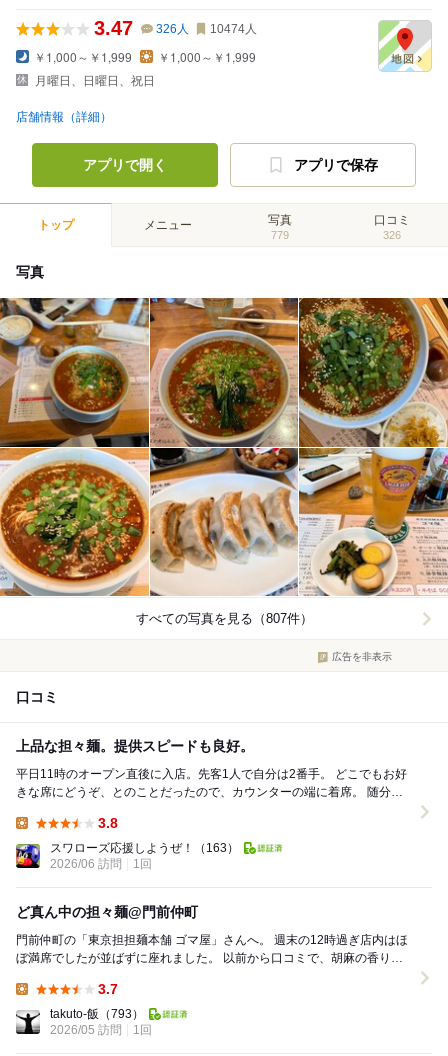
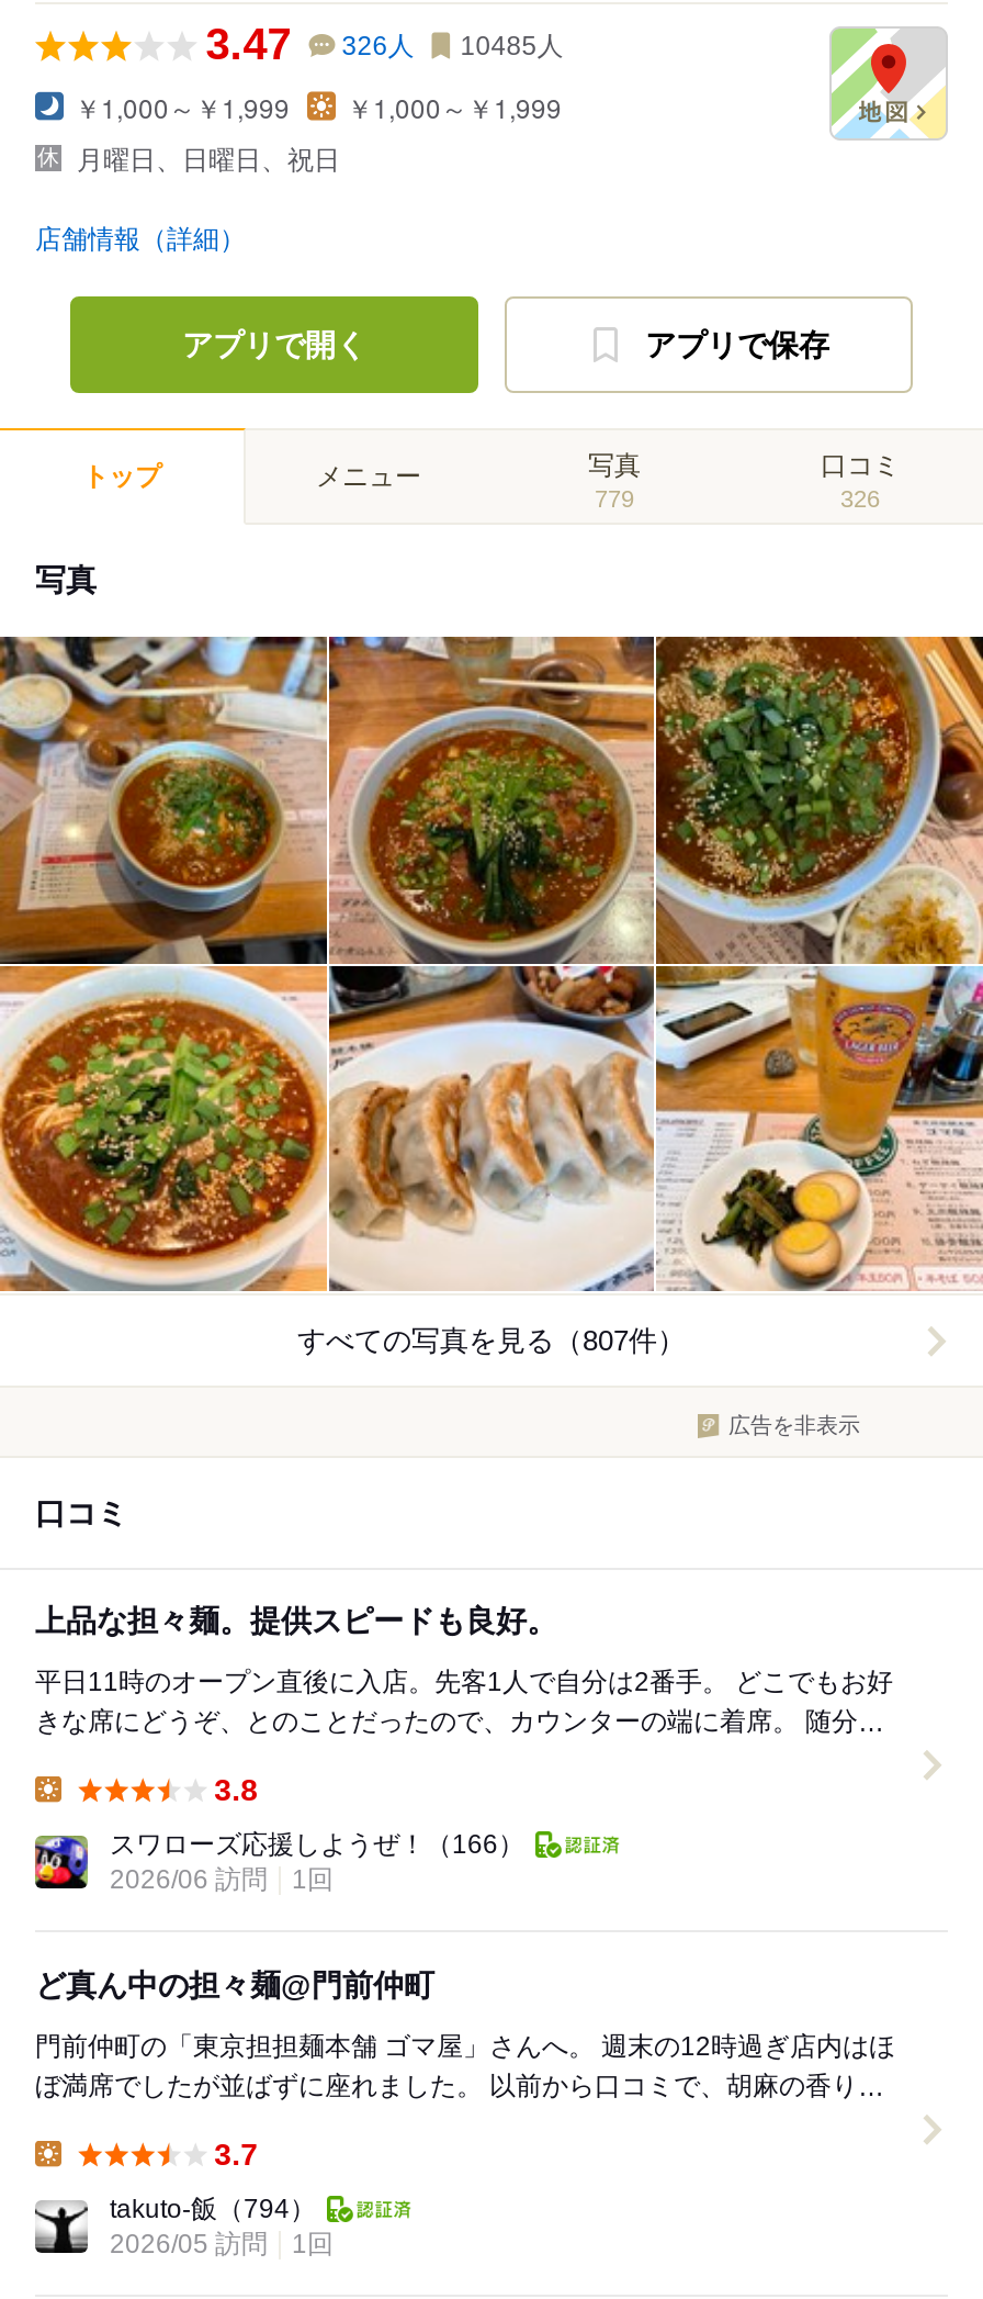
[94,17,257,39] 3.47 326人 10474人 -> [206,20,563,68] 3.47 326人 10485人
[50,841,239,855] スワローズ応援しようぜ！（163） -> [110,1830,524,1860] スワローズ応援しようぜ！（166）
[50,1007,144,1021] takuto-飯（793） -> [110,2194,316,2225] takuto-飯（794）

